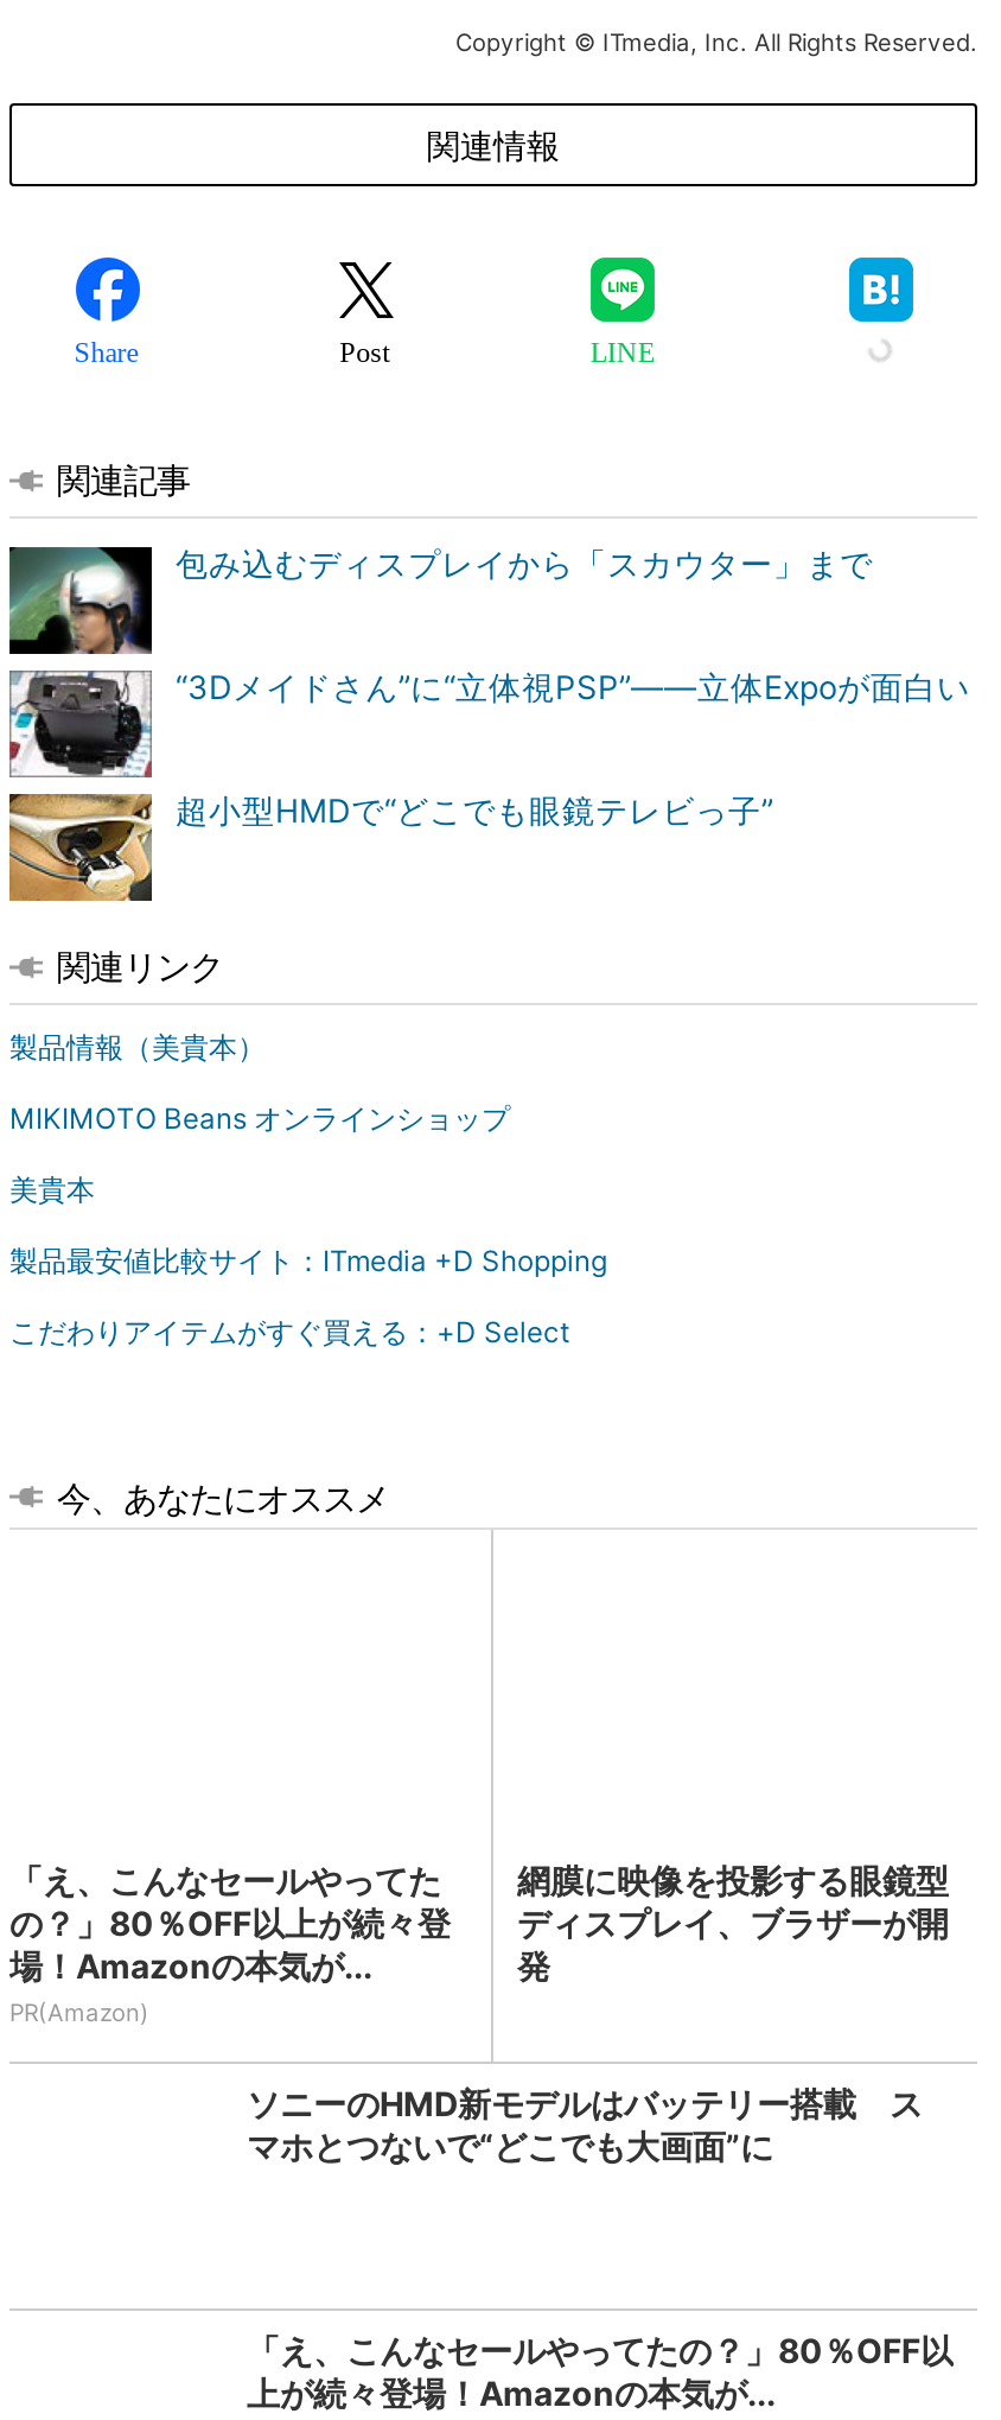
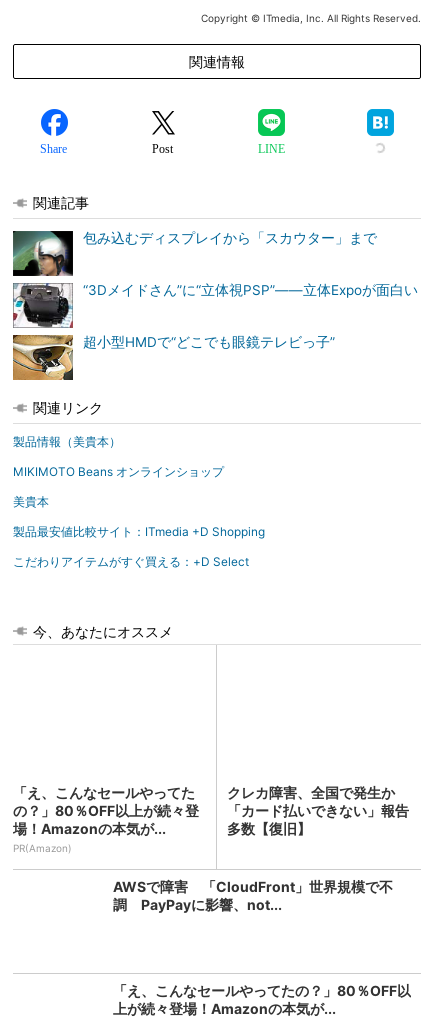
[517,1860,949,1986] 網膜に映像を投影する眼鏡型 | ディスプレイ、ブラザーが開 | 発 -> [227,784,409,837] クレカ障害、全国で発生か | 「カード払いできない」報告 | 多数【復旧】
[247,2083,923,2166] ソニーのHMD新モデルはバッテリー搭載 ス | マホとつないで“どこでも大画面”に -> [113,878,393,913] AWSで障害 「CloudFront」世界規模で不 | 調 PayPayに影響、not...

